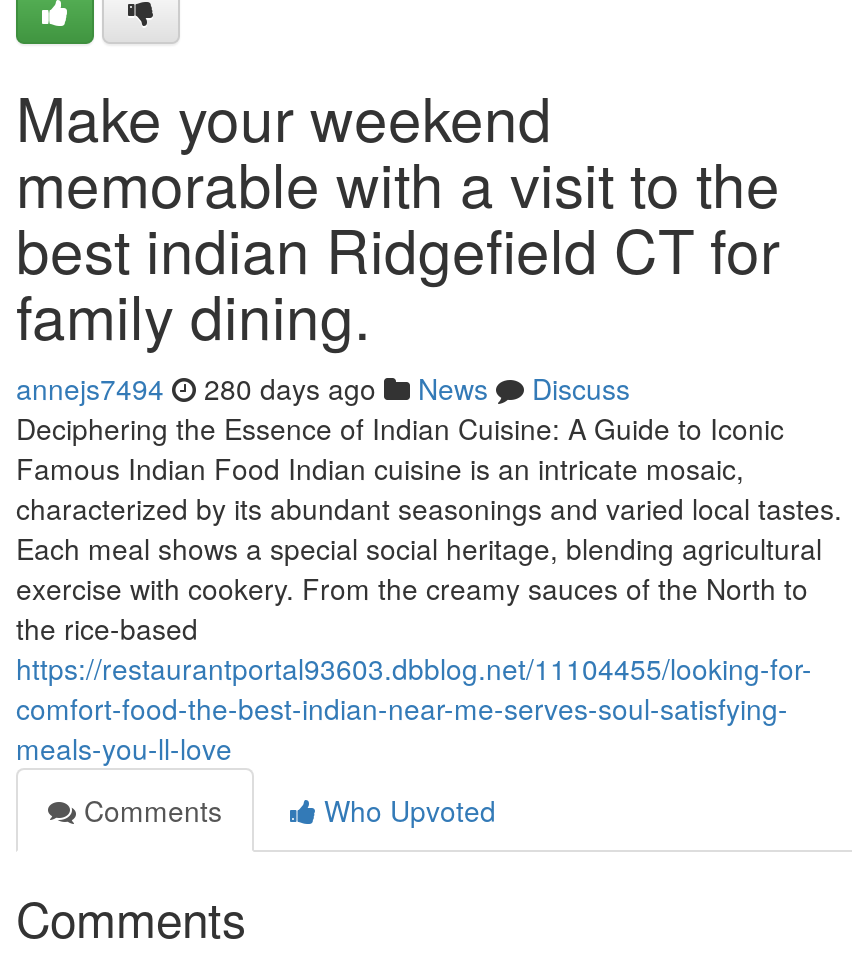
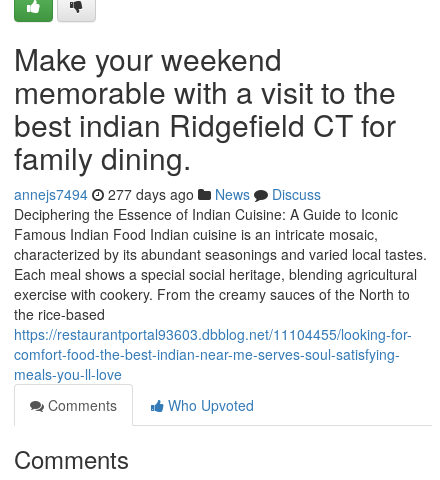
[16,368,630,408] annejs7494 280 days ago News Discuss -> [14,184,321,204] annejs7494 277 days ago News Discuss

